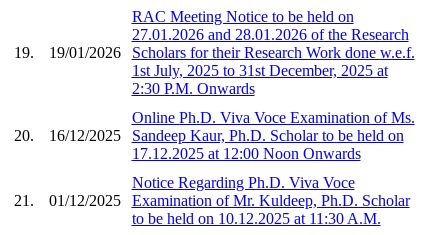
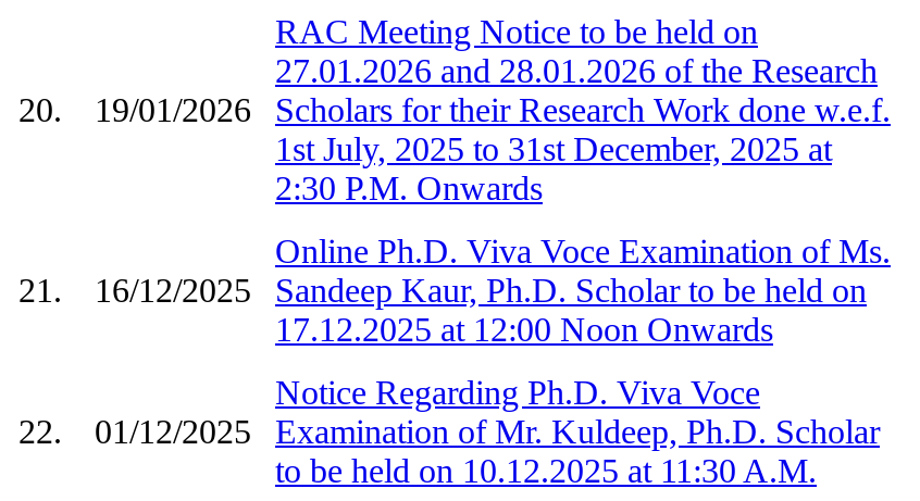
[13,44,414,61] 19. 19/01/2026 Scholars for their Research Work done w.e.f. -> [18,90,891,127] 20. 19/01/2026 Scholars for their Research Work done w.e.f.
[13,127,403,144] 20. 16/12/2025 Sandeep Kaur, Ph.D. Scholar to be held on -> [18,271,867,308] 21. 16/12/2025 Sandeep Kaur, Ph.D. Scholar to be held on
[13,192,409,209] 21. 01/12/2025 Examination of Mr. Kuldeep, Ph.D. Scholar -> [18,412,880,449] 22. 01/12/2025 Examination of Mr. Kuldeep, Ph.D. Scholar

